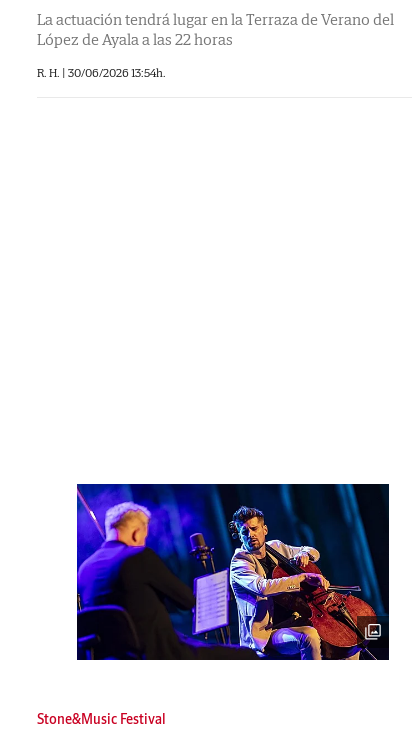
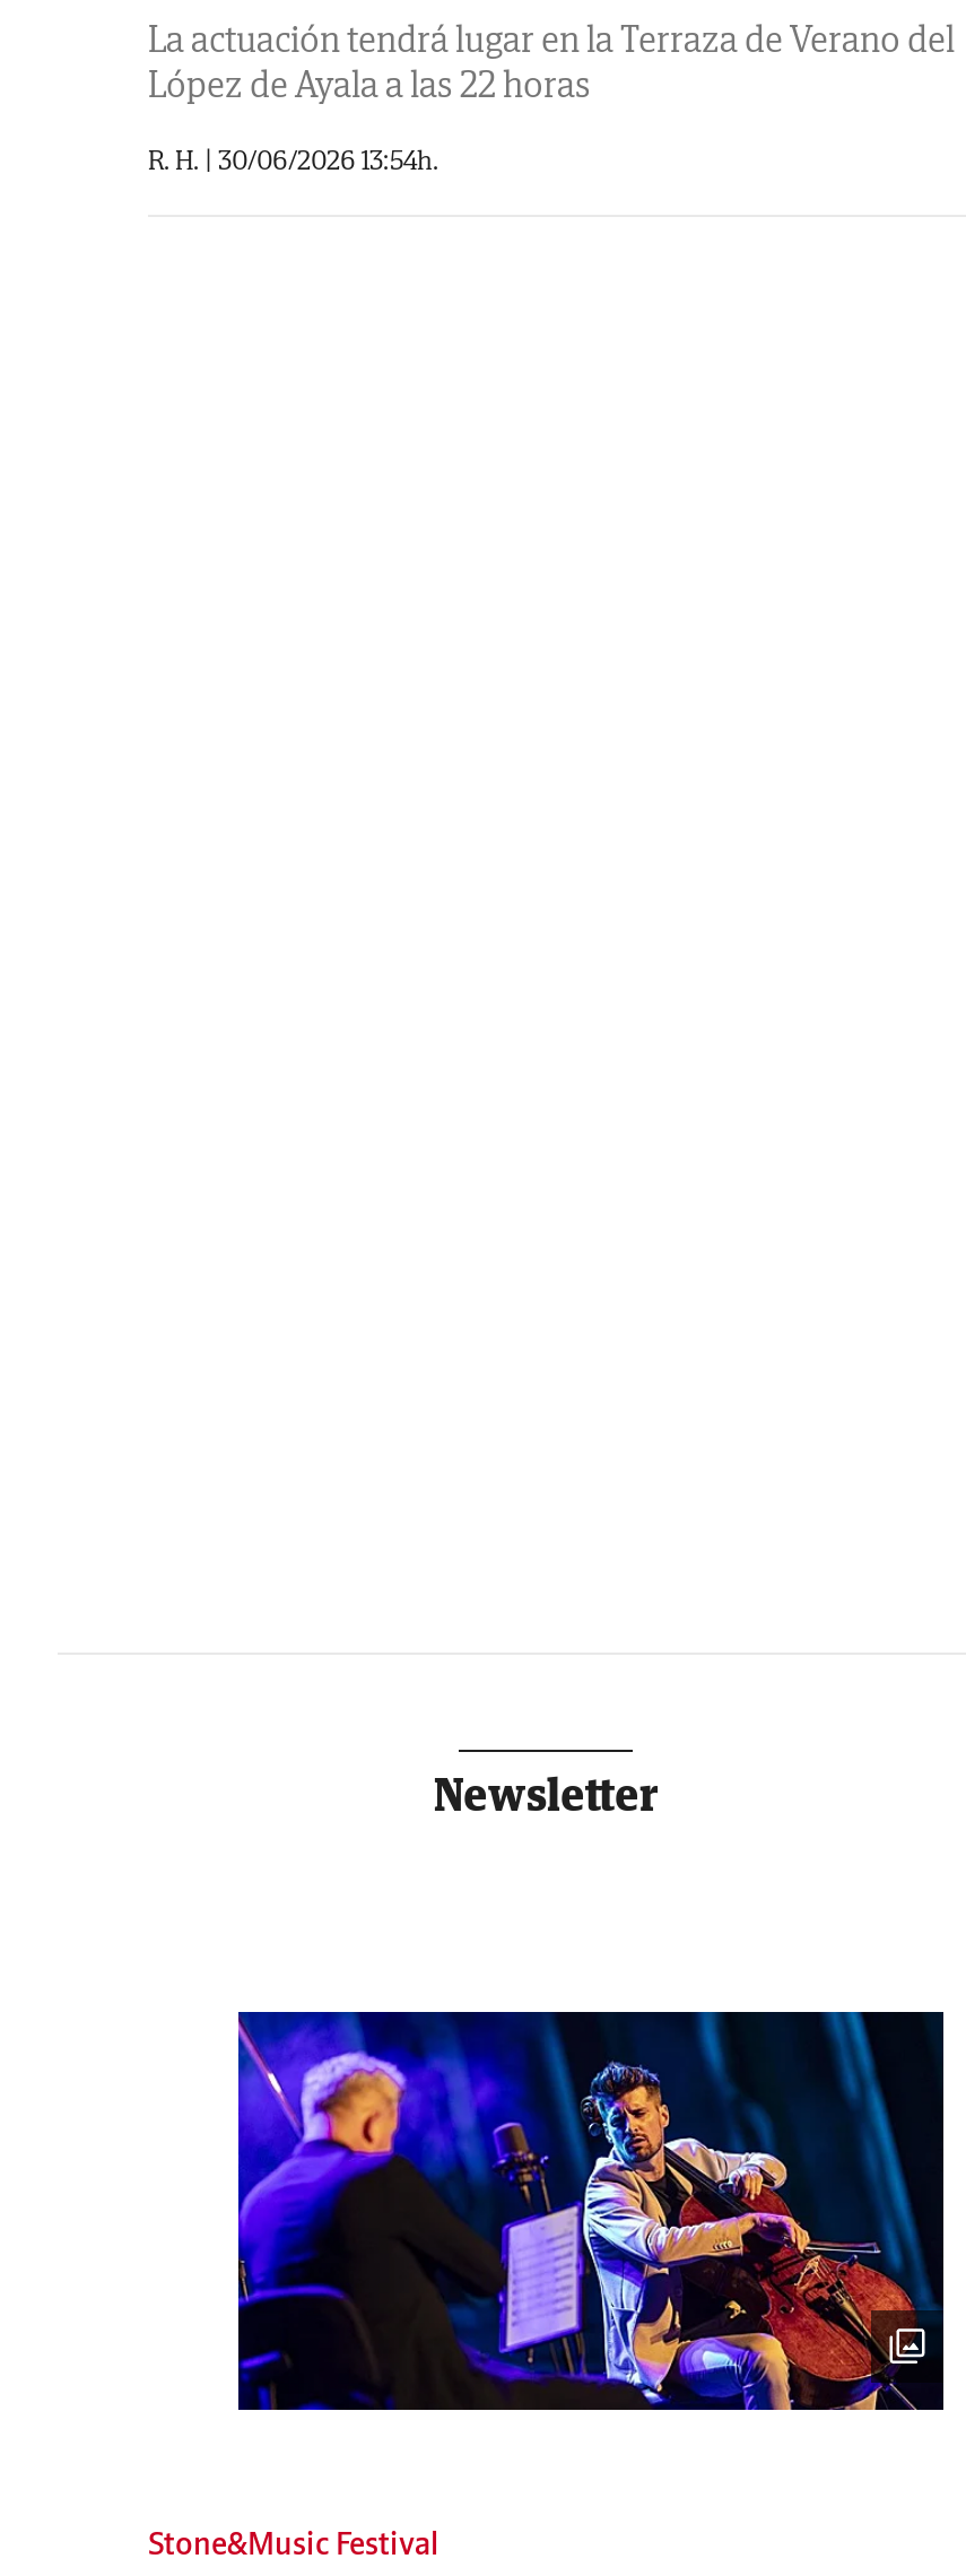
none -> [434,1765,658,1821] Newsletter

